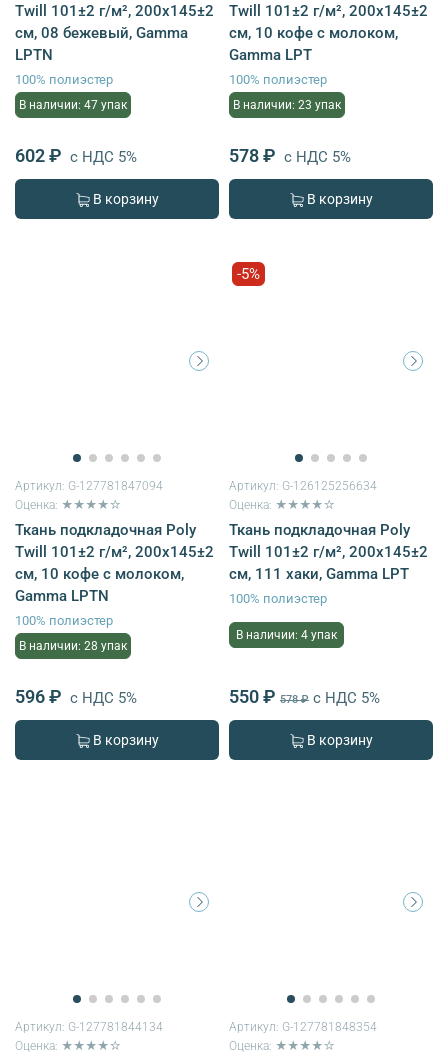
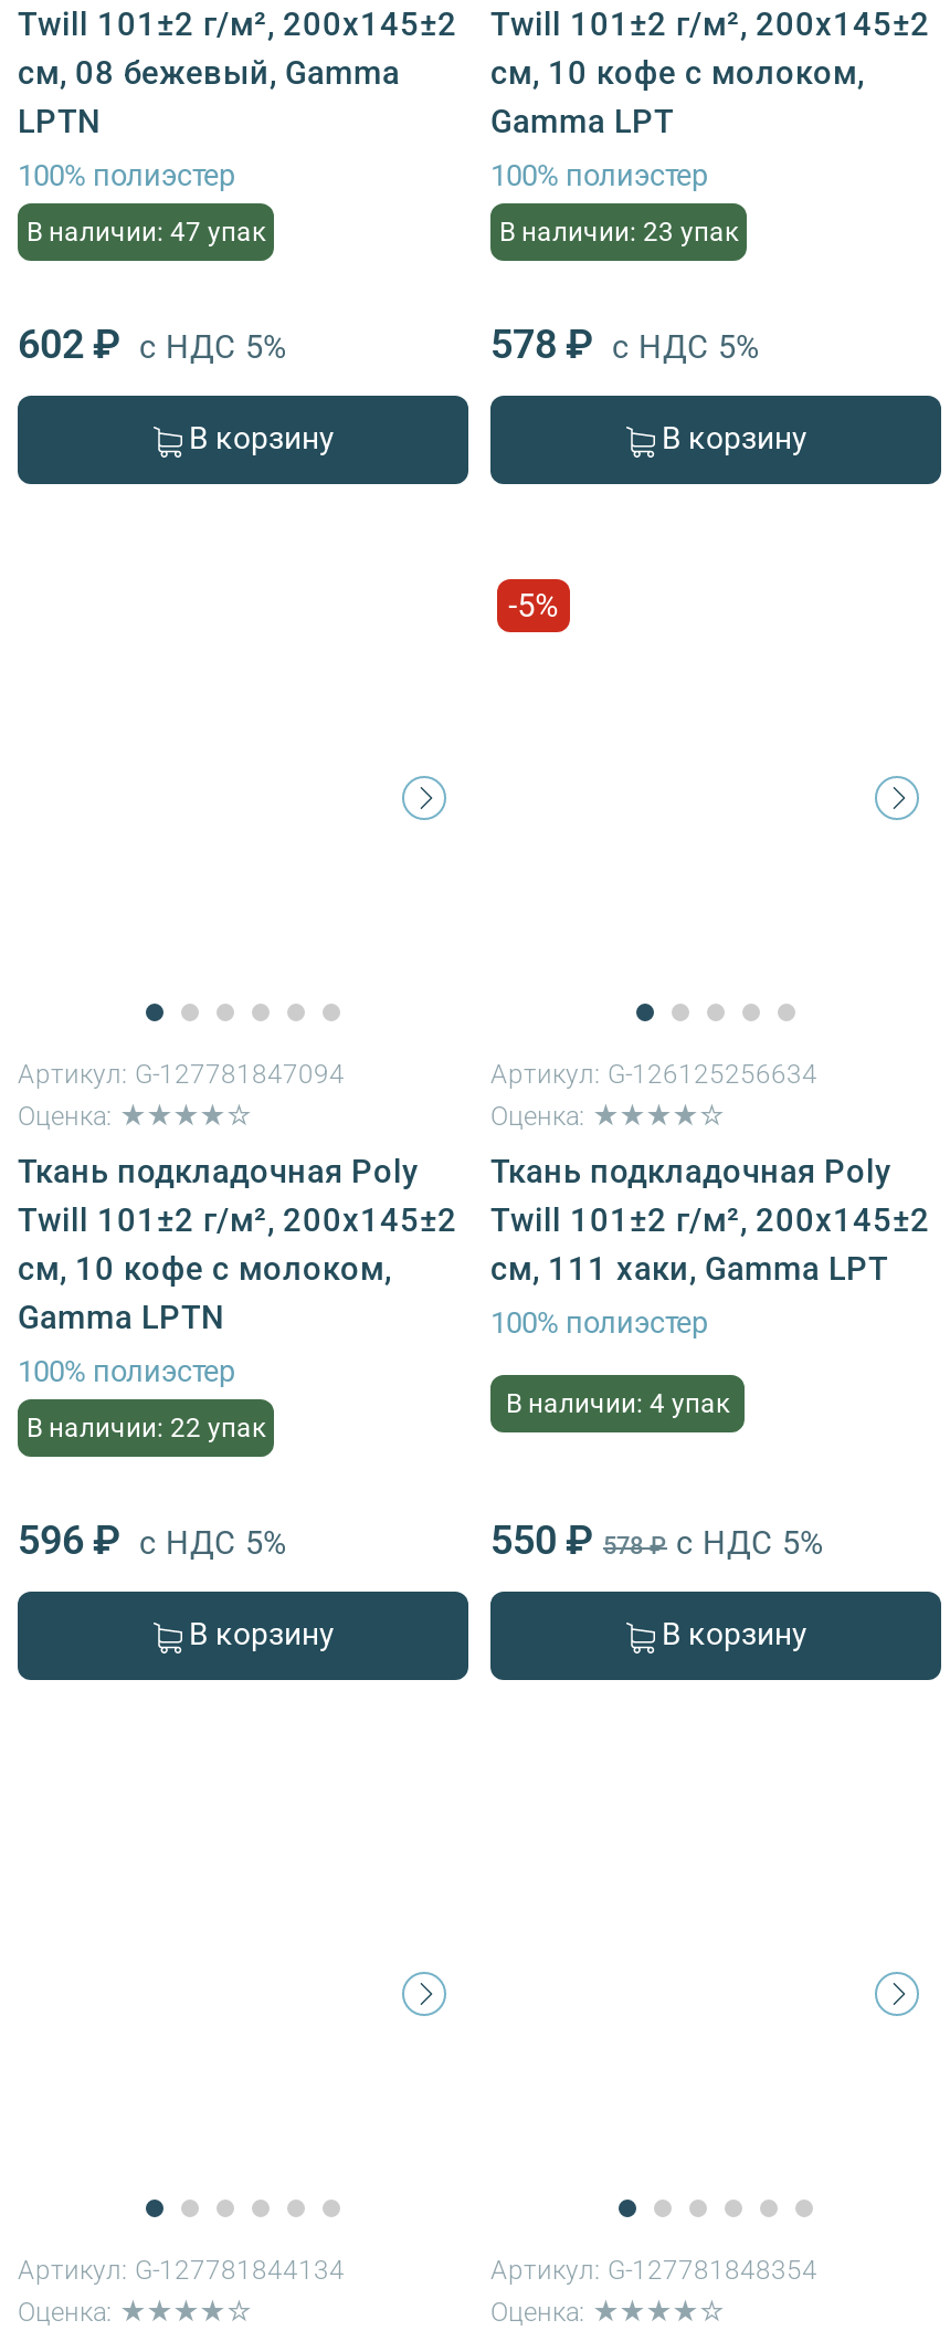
[19,639,127,653] В наличии: 28 упак -> [27,1413,265,1444] В наличии: 22 упак

